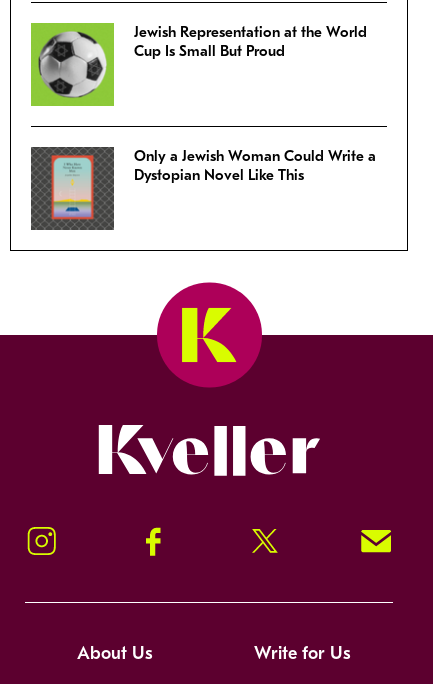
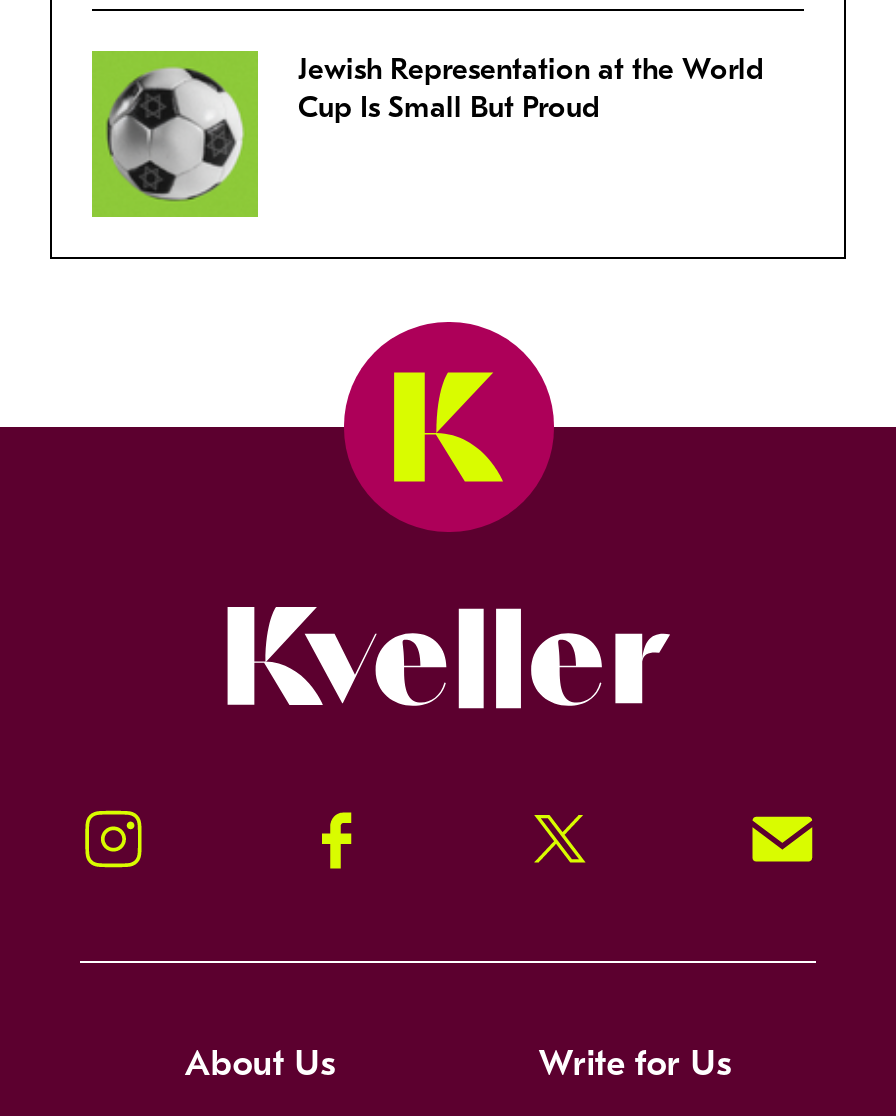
[30,146,376,231] [image] | Only a Jewish Woman Could Write a | Dystopian Novel Like This -> none

